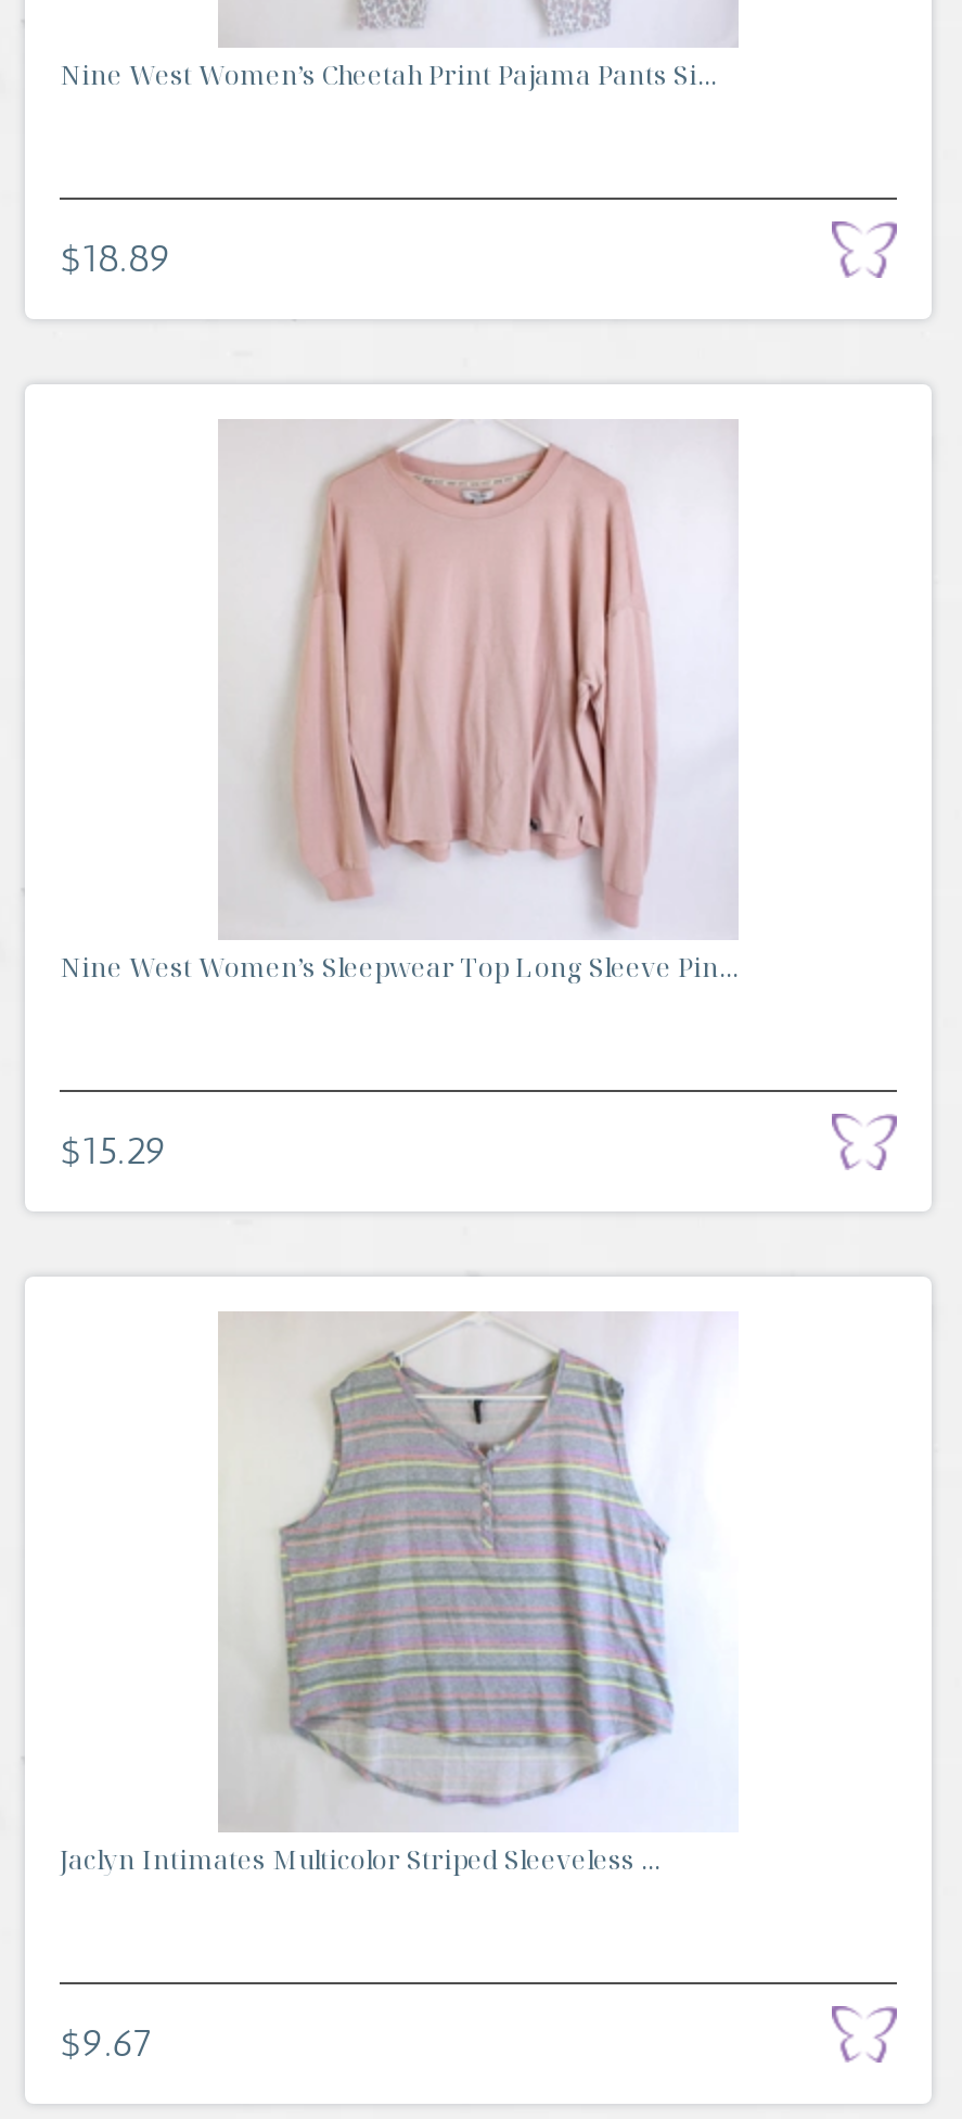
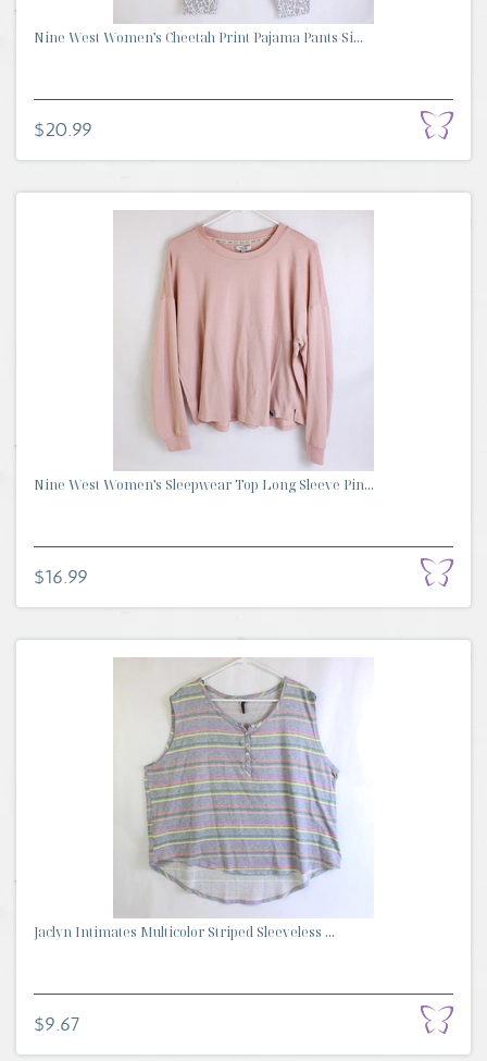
[60,234,172,282] $18.89 -> [34,118,93,141] $20.99
[60,1127,168,1175] $15.29 -> [34,565,89,589] $16.99

